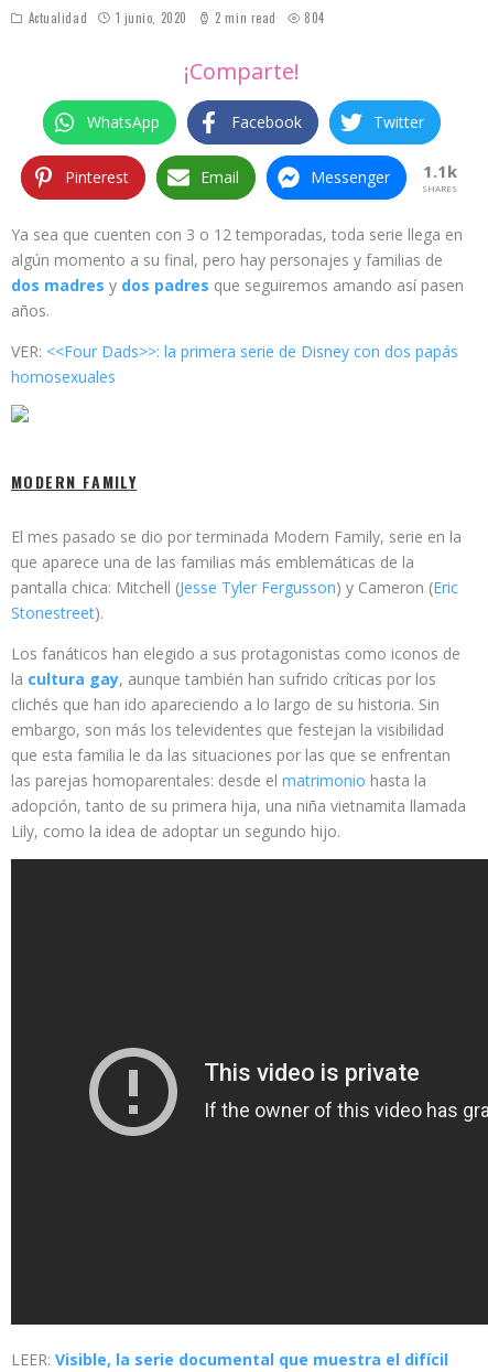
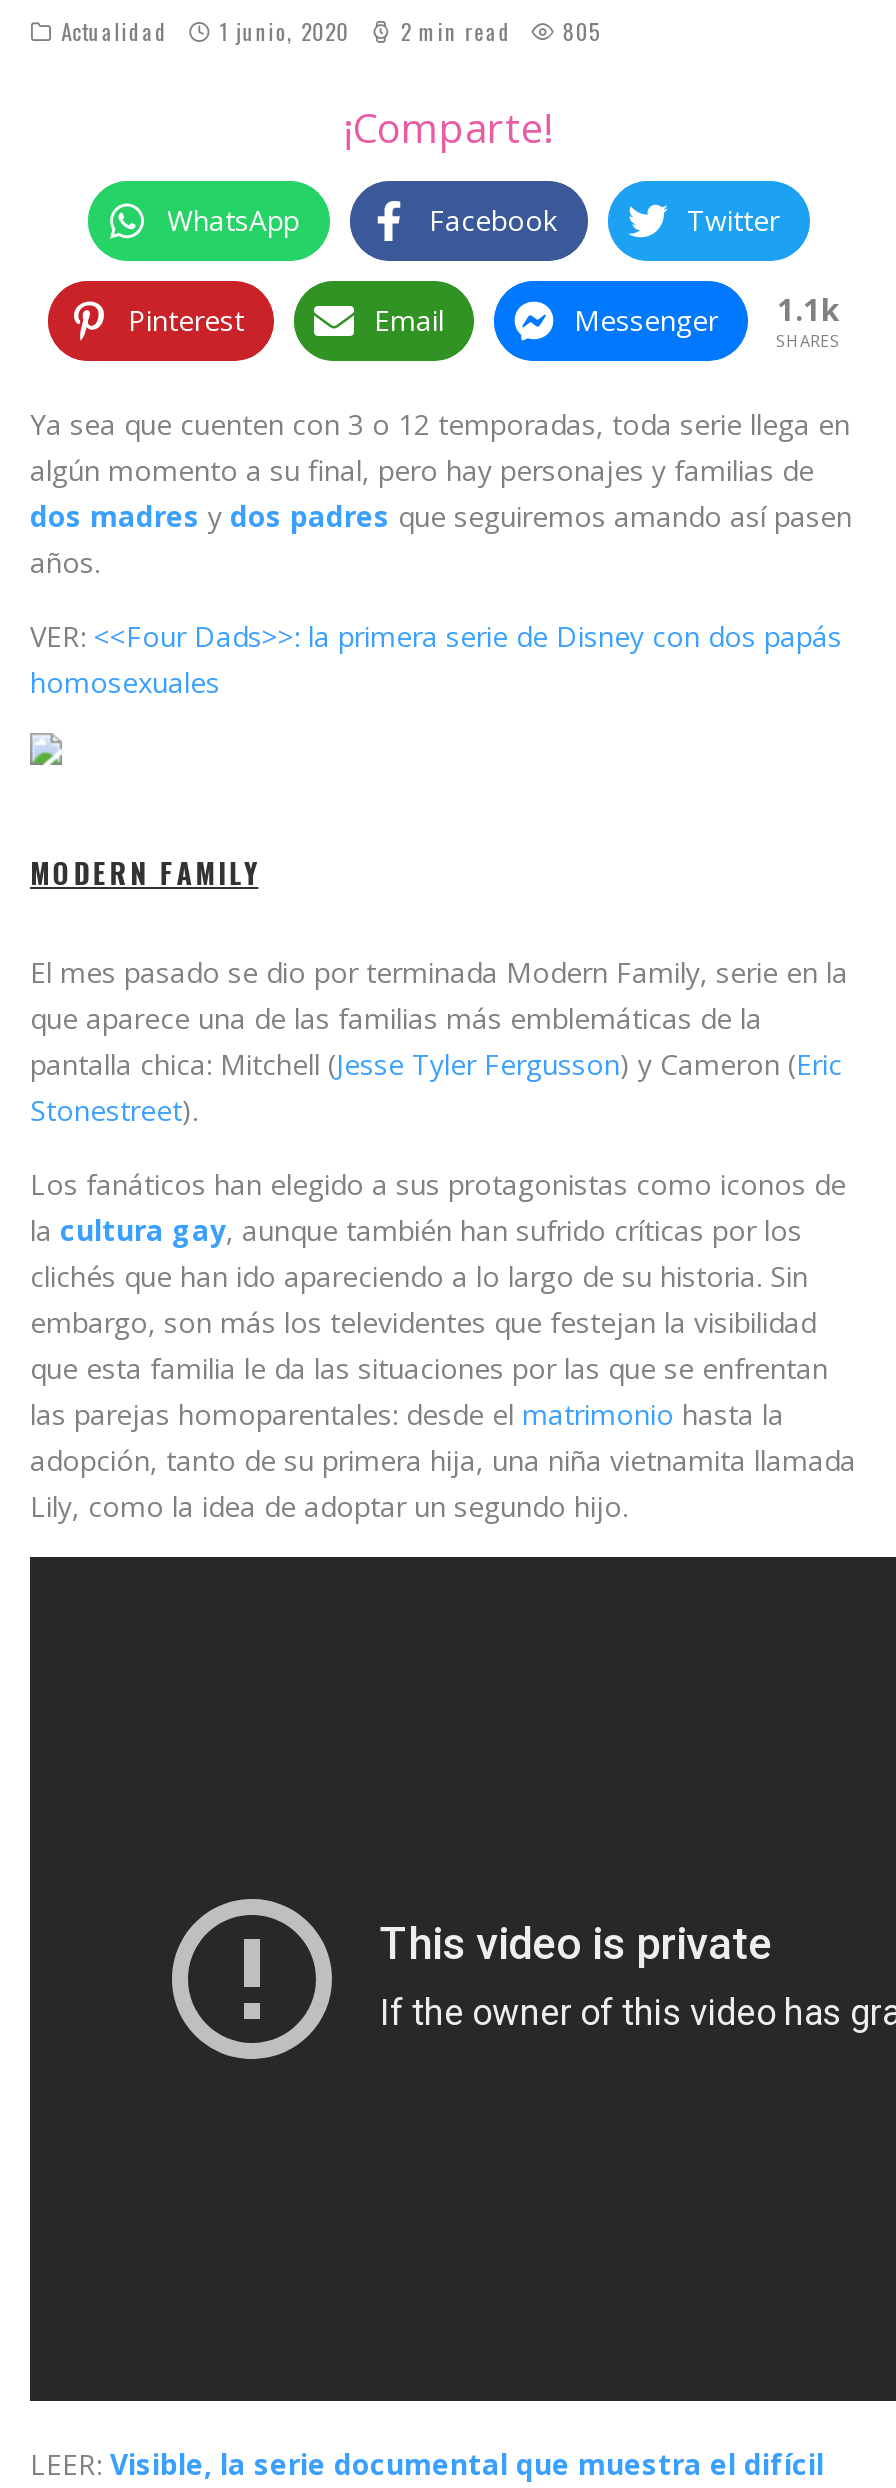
[28,8,325,26] Actualidad 1 junio, 2020 2 min read 804 -> [61,15,600,47] Actualidad 1 junio, 2020 2 min read 805

